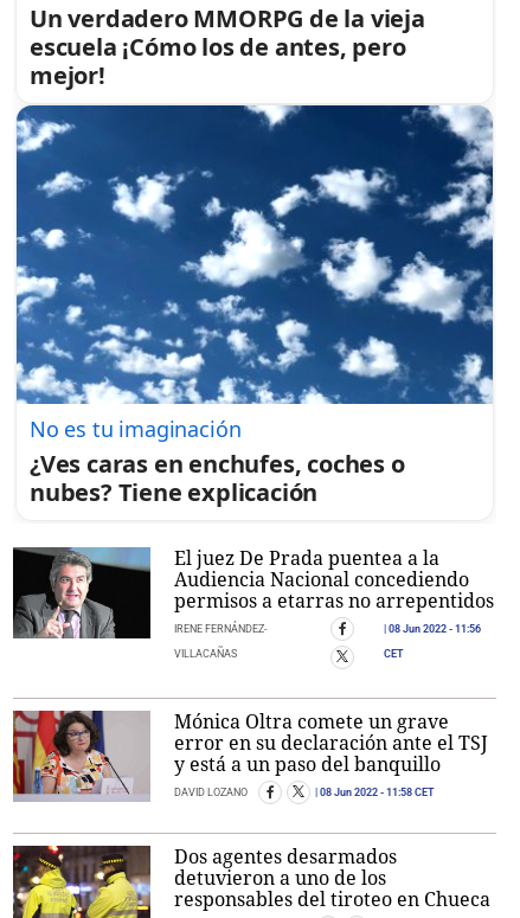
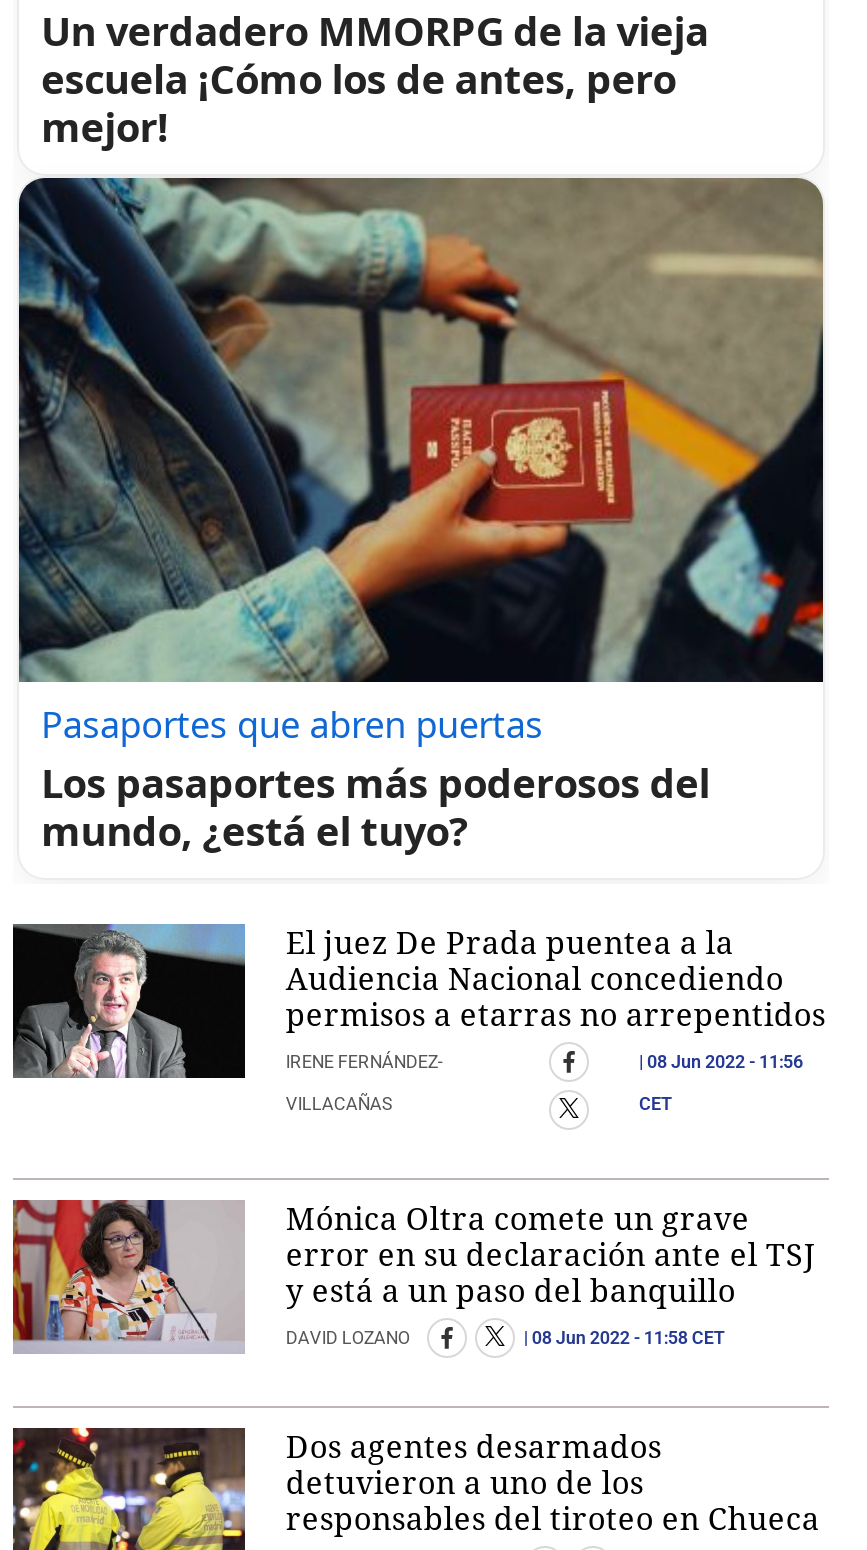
[15,104,494,508] [image] | No es tu imaginación | ¿Ves caras en enchufes, coches o | nubes? Tiene explicación -> [17,176,825,857] [image] | Pasaportes que abren puertas | Los pasaportes más poderosos del | mundo, ¿está el tuyo?

